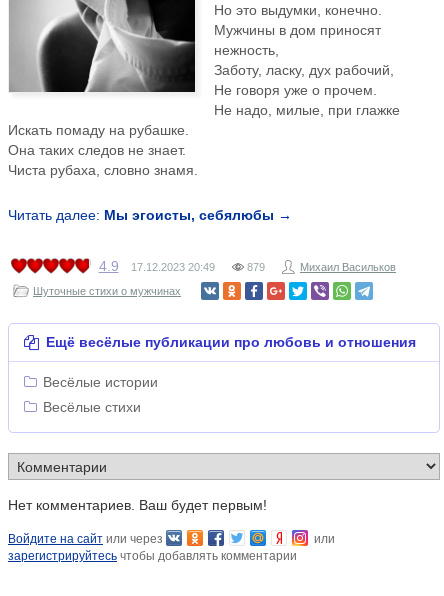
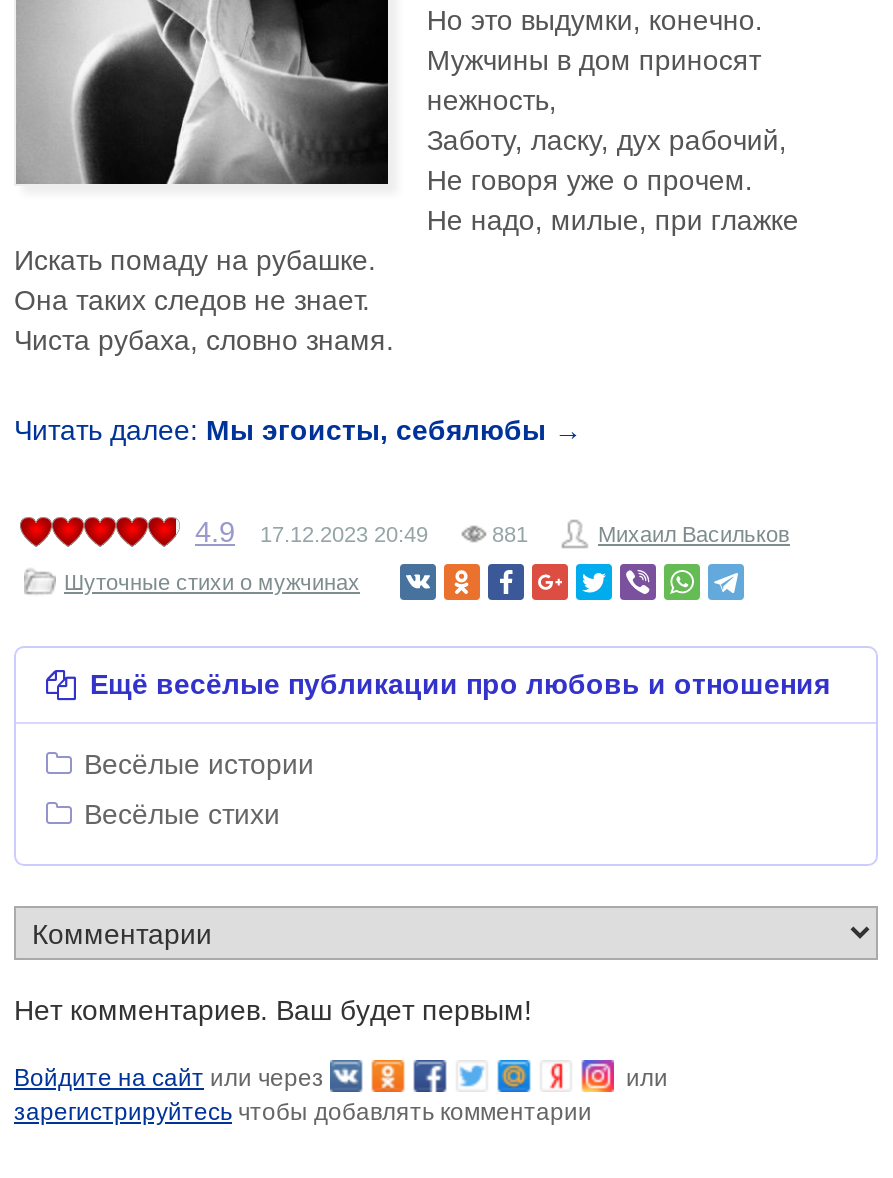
[247,261,265,273] 879 -> [492,522,528,546] 881

